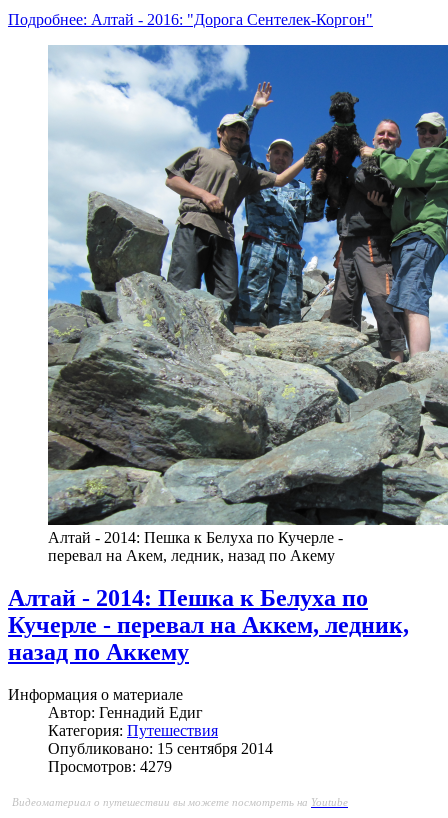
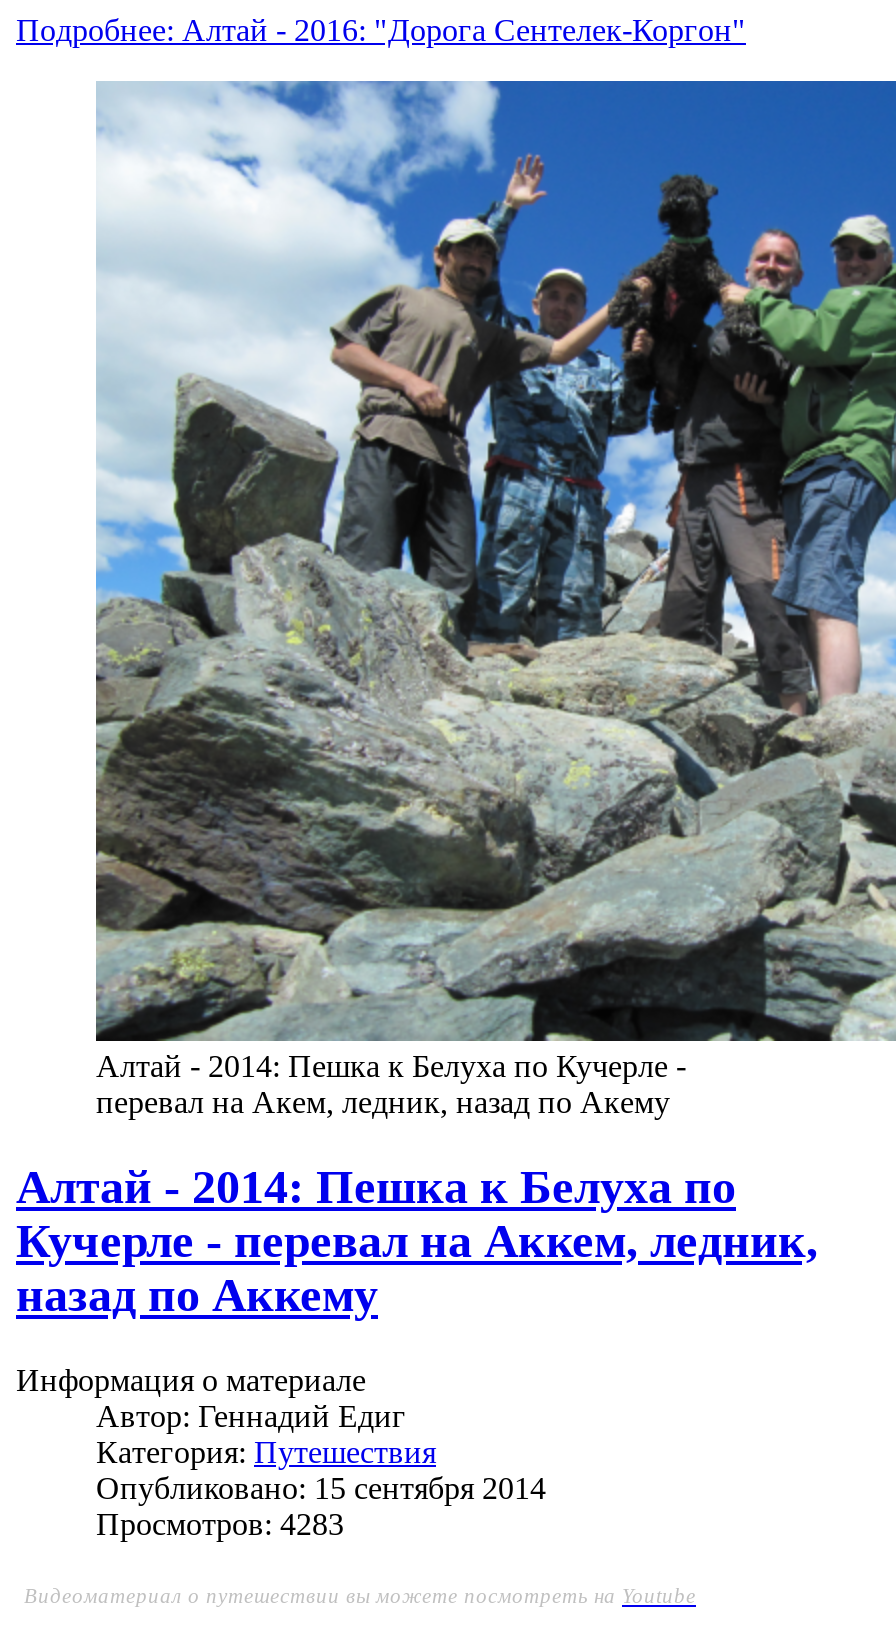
[48,757,172,774] Просмотров: 4279 -> [96,1506,344,1540] Просмотров: 4283

